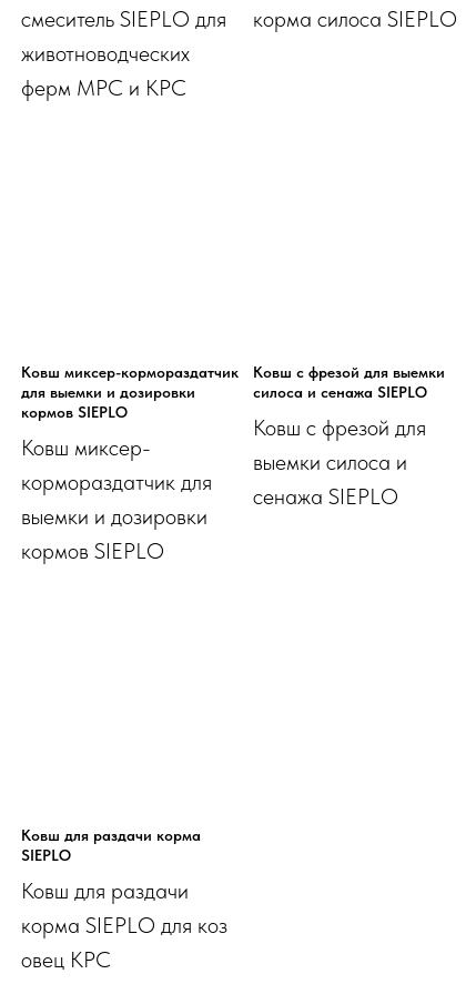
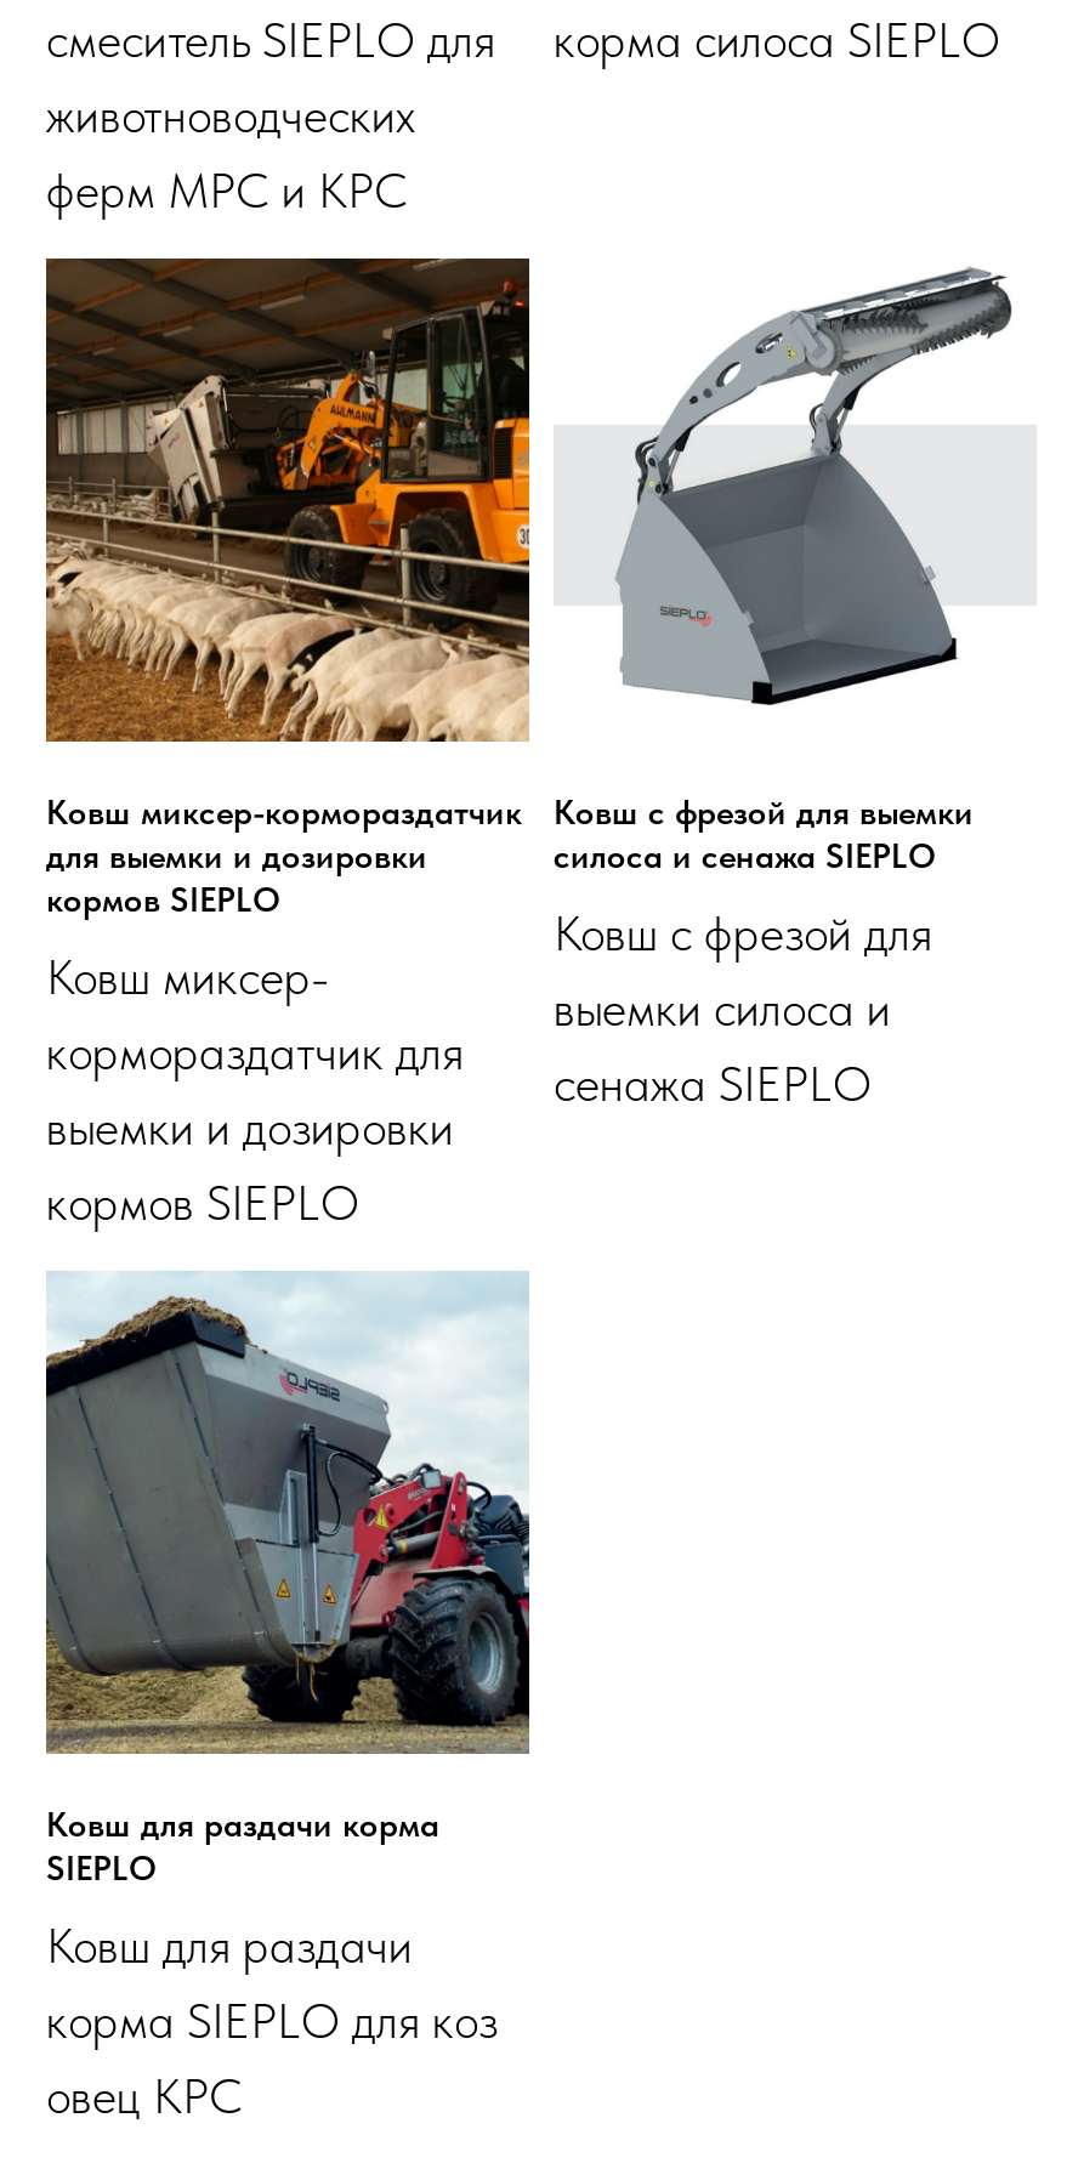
none -> [44,256,532,744] [image]
none -> [612,266,1015,708] [image]
none -> [44,1271,532,1756] [image]

